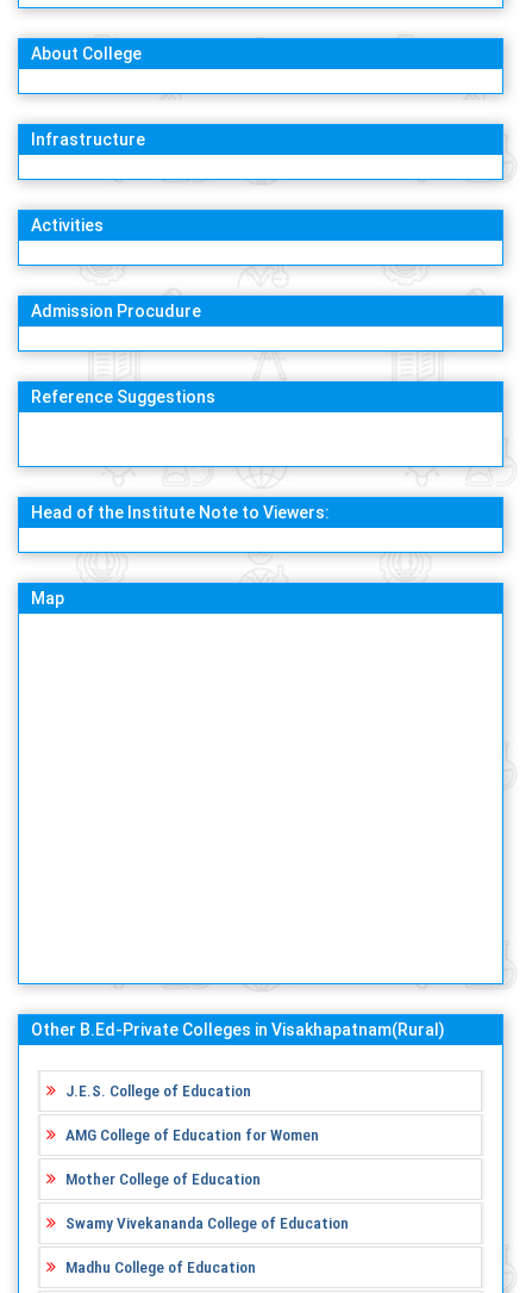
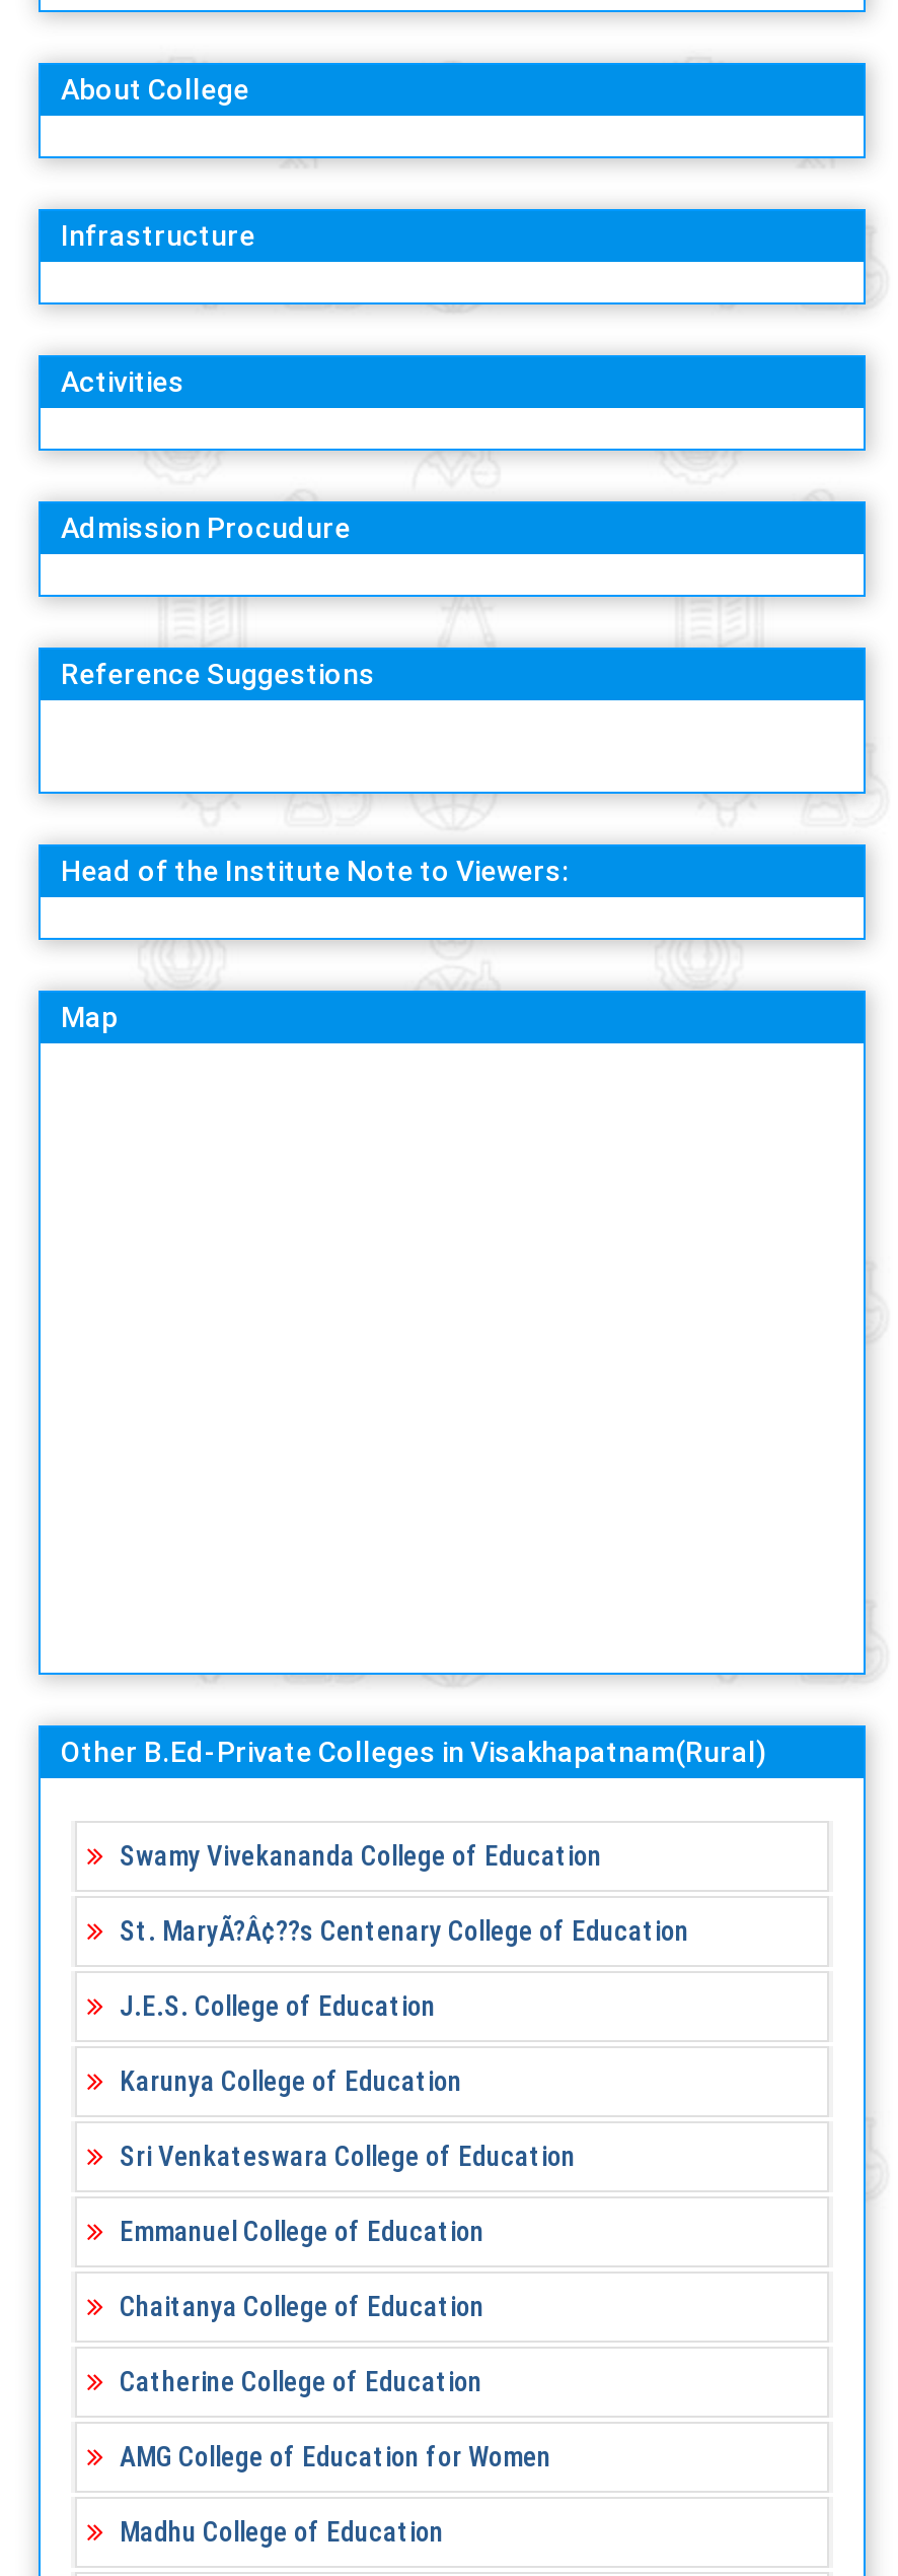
none -> [120,1914,689,1947] St. MaryÃ?Â¢??s Centenary College of Education
none -> [120,2064,576,2397] Karunya College of Education | Sri Venkateswara College of Education | Emmanuel College of Education | Chaitanya College of Education | Catherine College of Education
moved [65,1125,319,1144] -> [120,2440,551,2472]: AMG College of Education for Women
[65,1169,261,1188] Mother College of Education -> none
moved [65,1213,349,1232] -> [120,1839,602,1872]: Swamy Vivekananda College of Education

